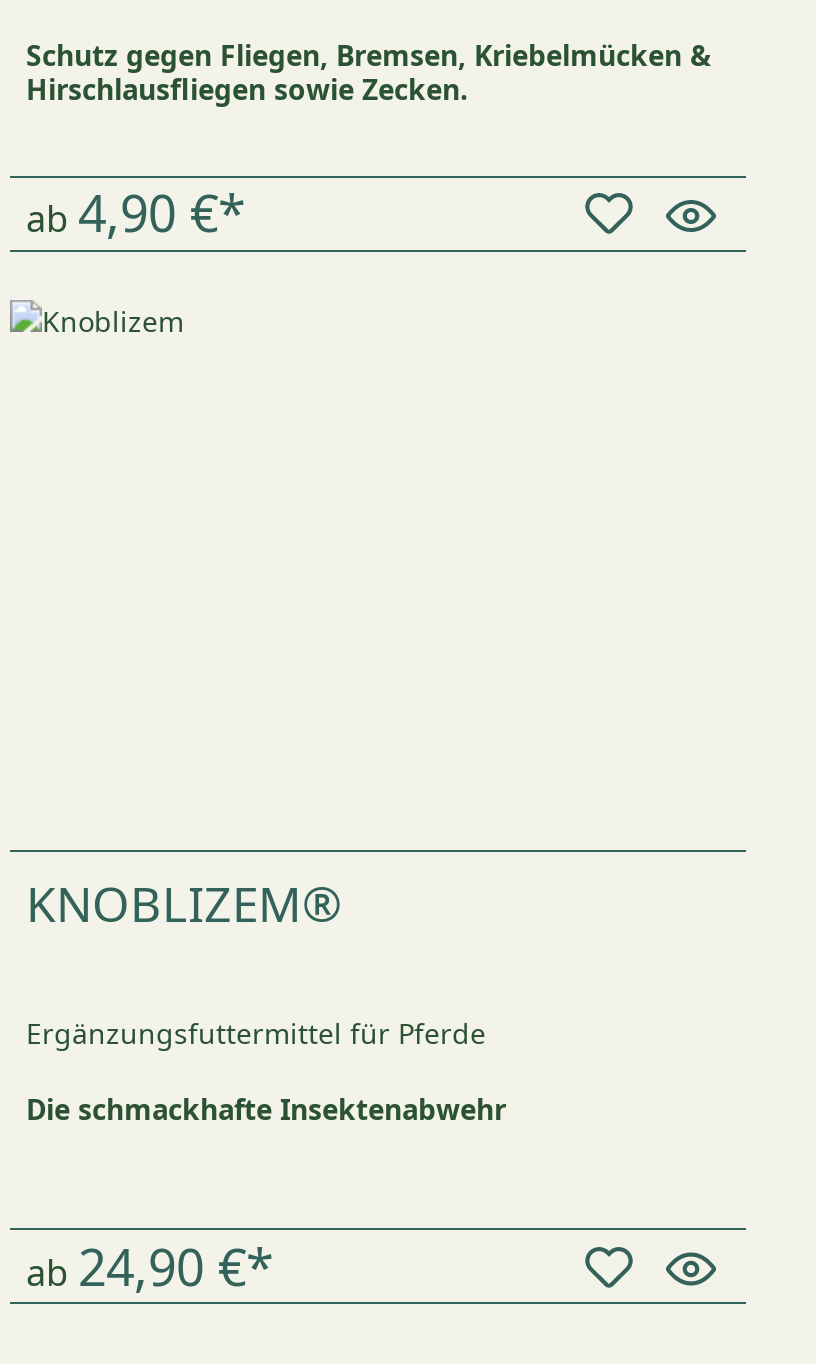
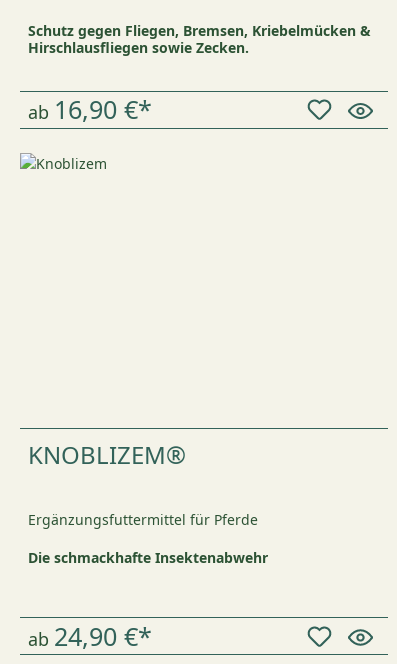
[26,178,246,246] ab4,90 €* -> [28,92,152,126] ab16,90 €*

